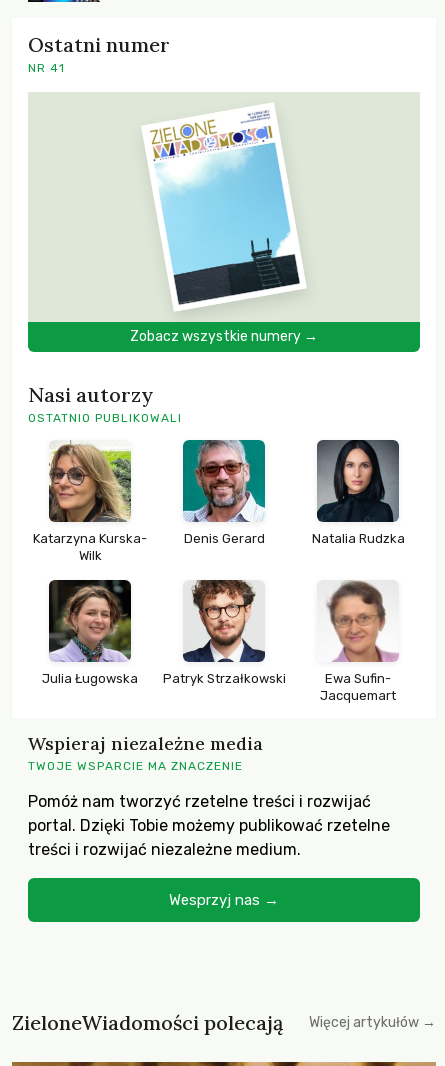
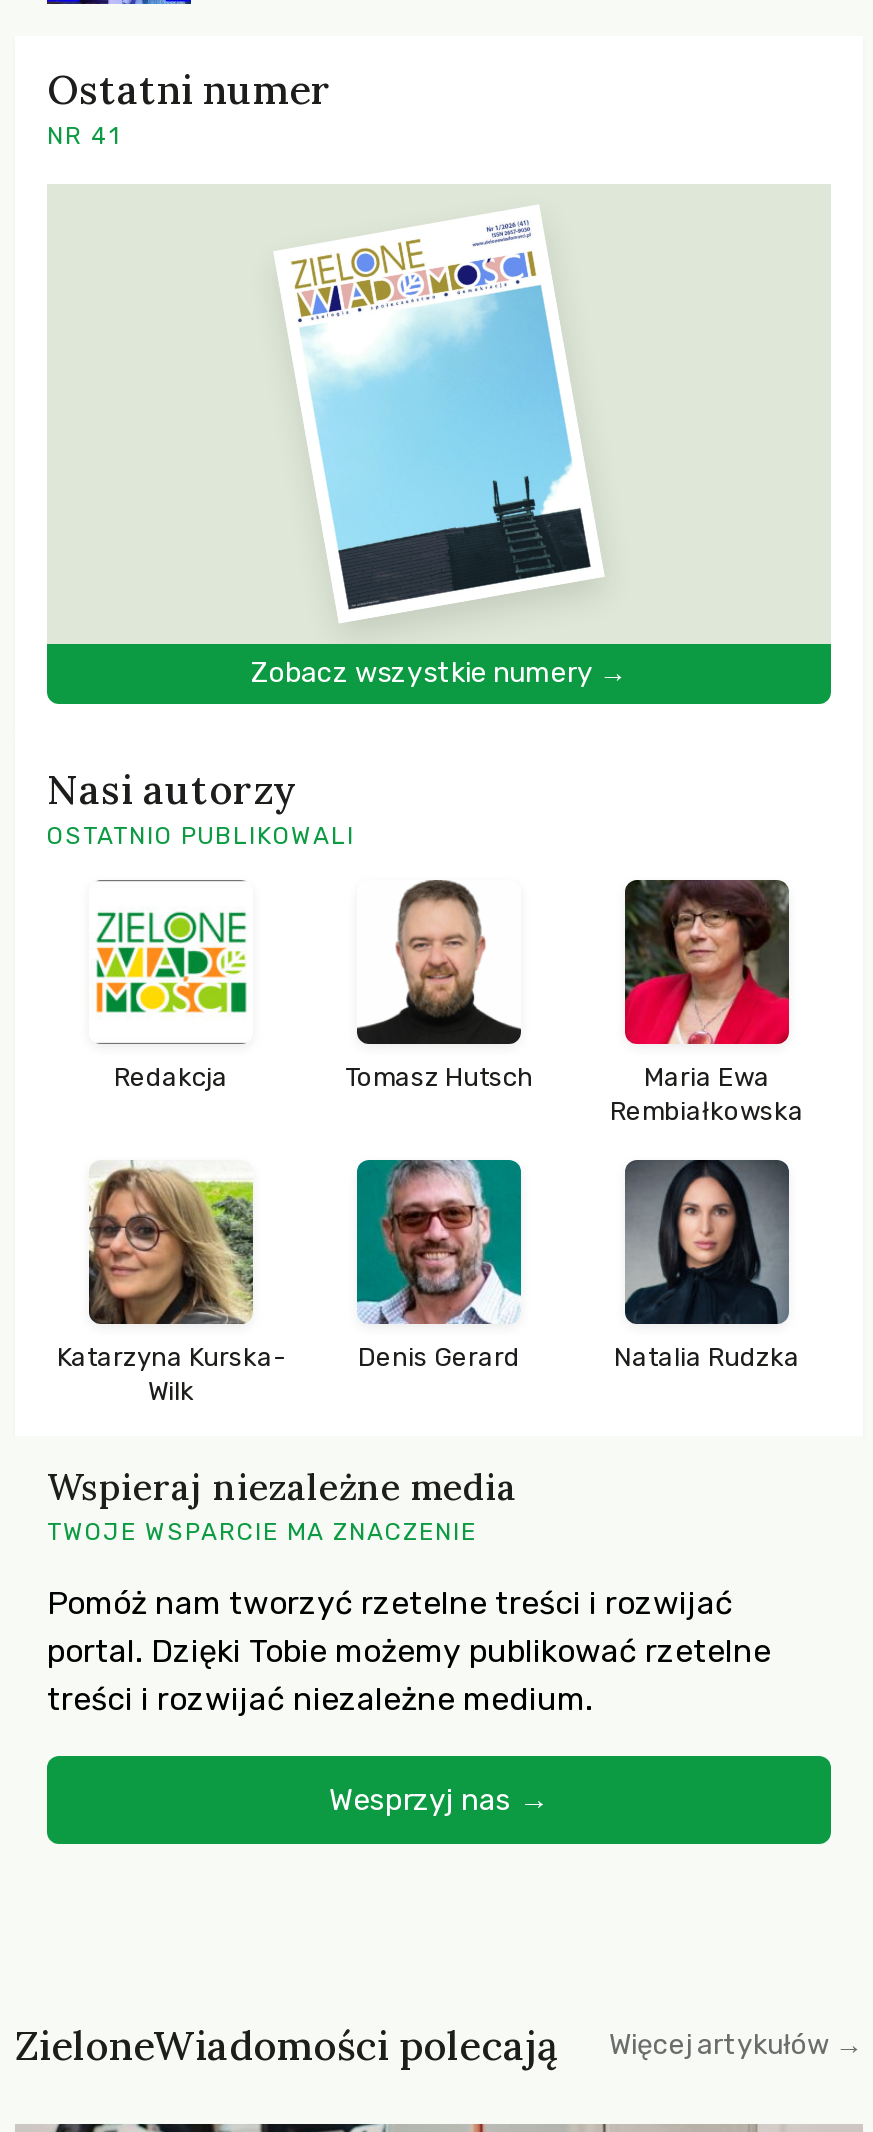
none -> [89,884,253,1014] [image]
none -> [114,880,804,1125] [image] | Redakcja | Tomasz Hutsch | Maria Ewa | Rembiałkowska
none -> [623,880,791,1046] [image]
moved [33,439,404,562] -> [57,1158,800,1405]: [image] | Katarzyna Kurska- | Wilk | Denis Gerard | Natalia Rudzka
[42,579,396,702] [image] | Julia Ługowska | Patryk Strzałkowski | Ewa Sufin- | Jacquemart -> none
[182,579,266,663] [image] -> none
[325,580,398,663] [image] -> none

